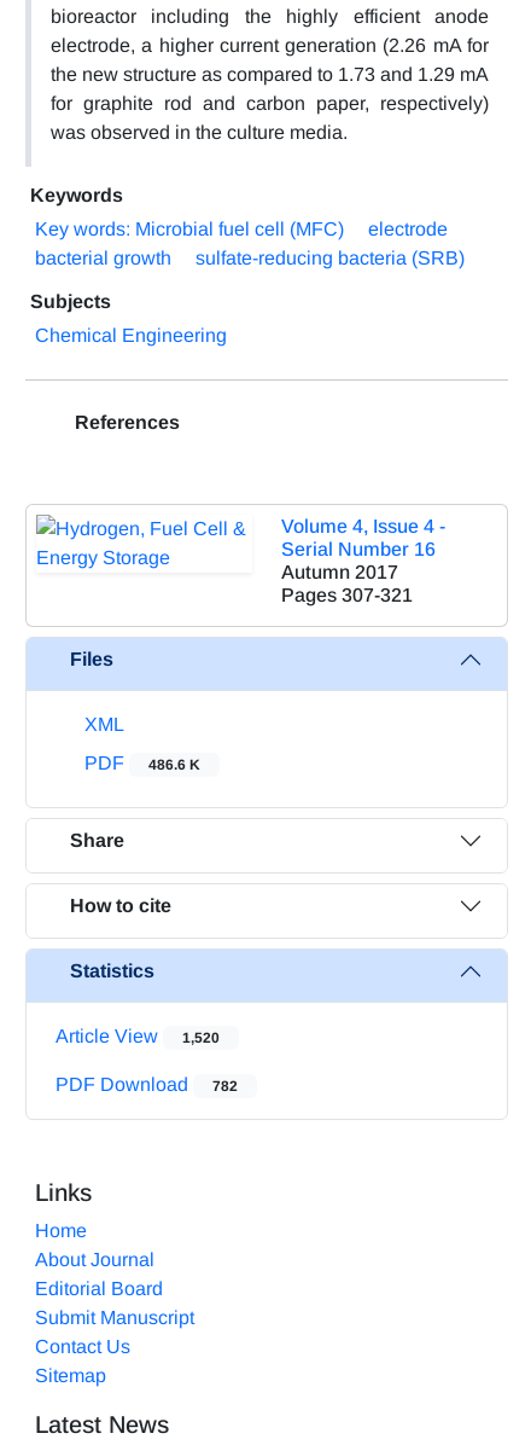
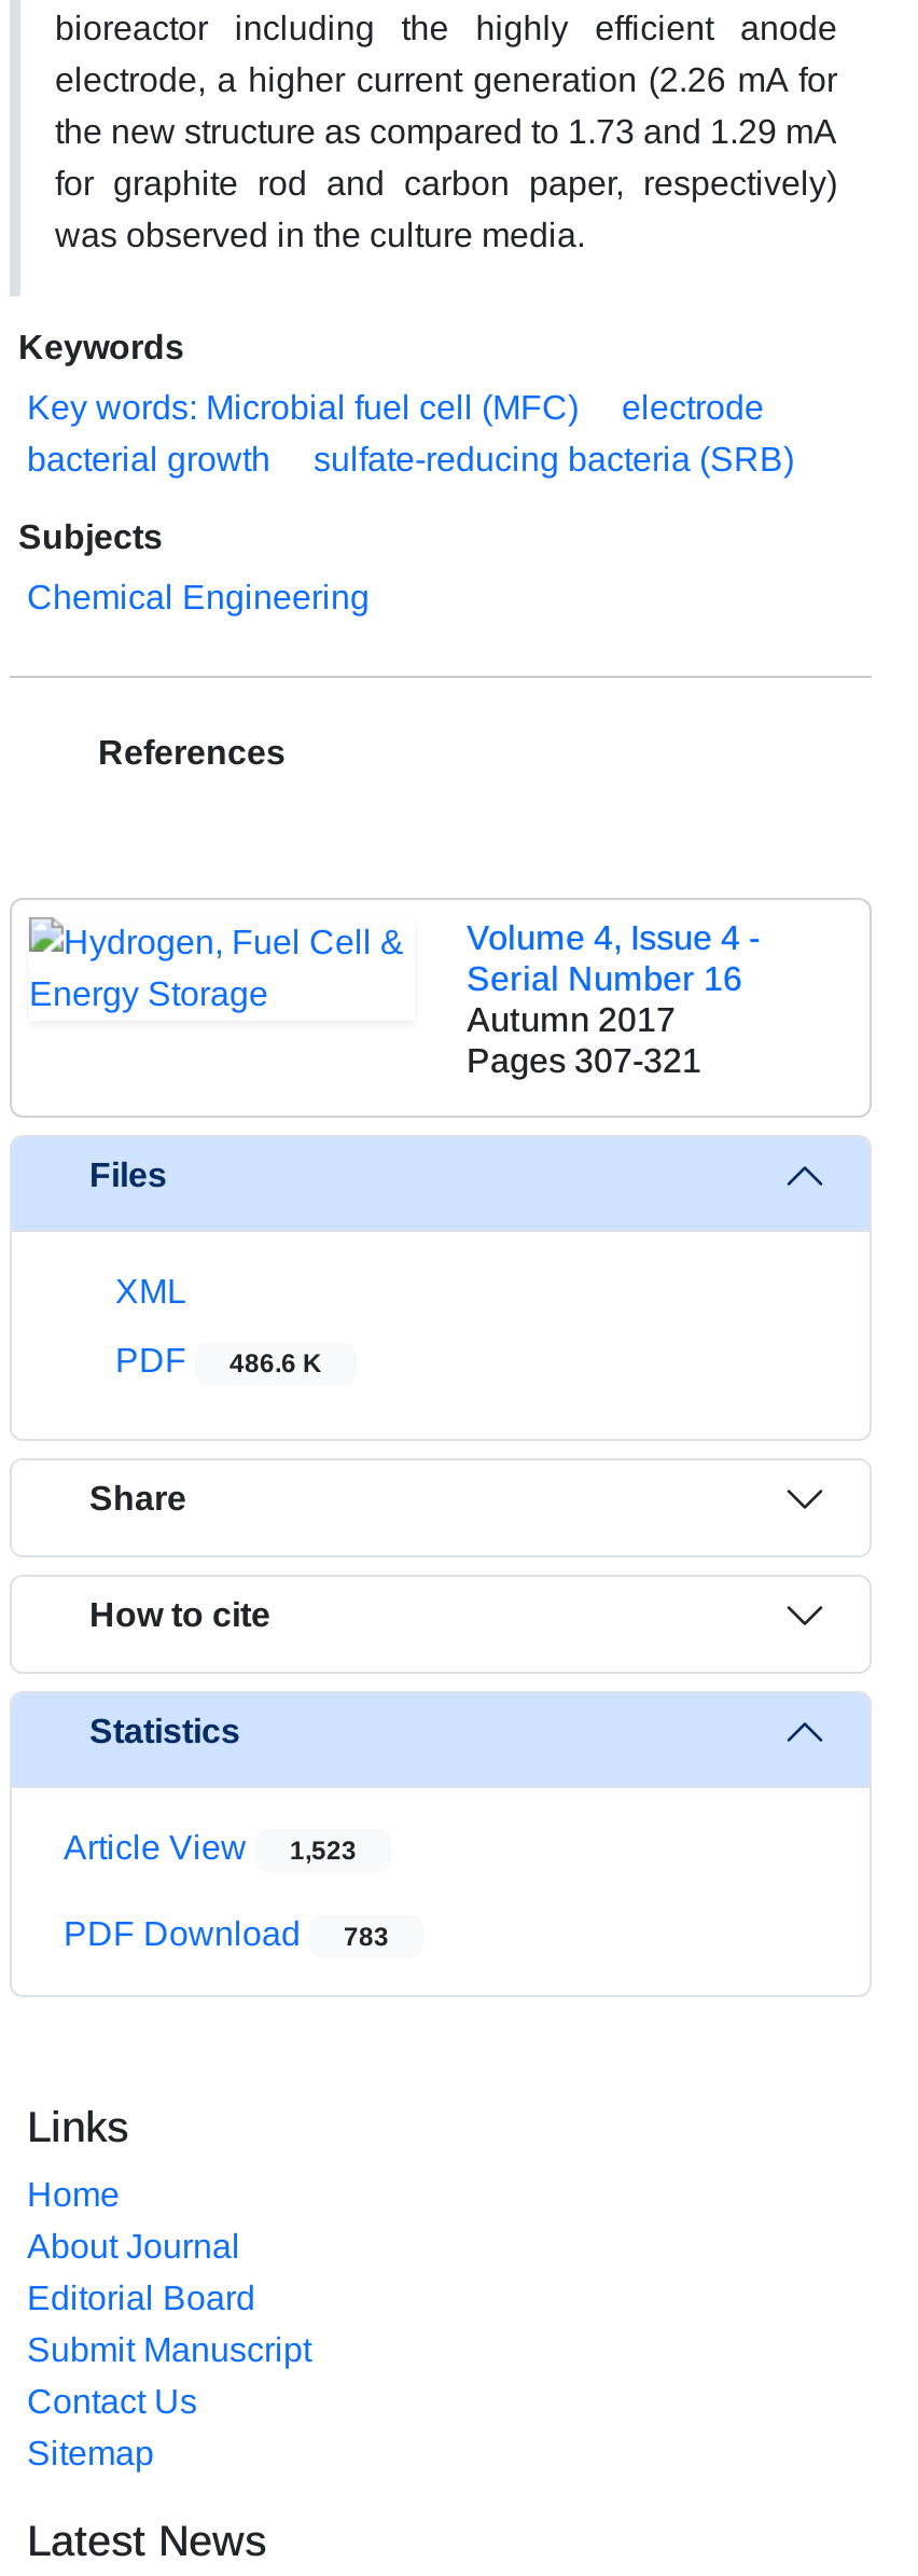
[56,1026,220,1046] Article View 1,520 -> [64,1829,357,1865] Article View 1,523
[56,1074,238,1094] PDF Download 782 -> [64,1915,389,1952] PDF Download 783

